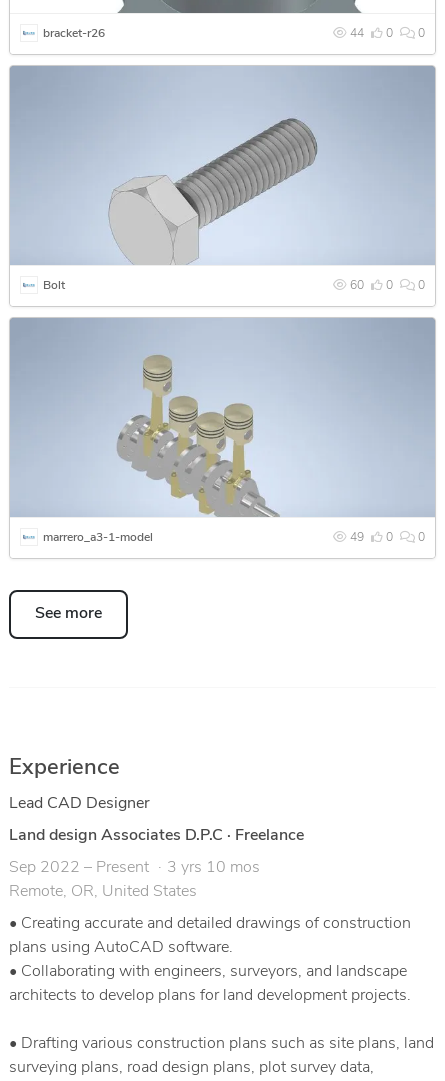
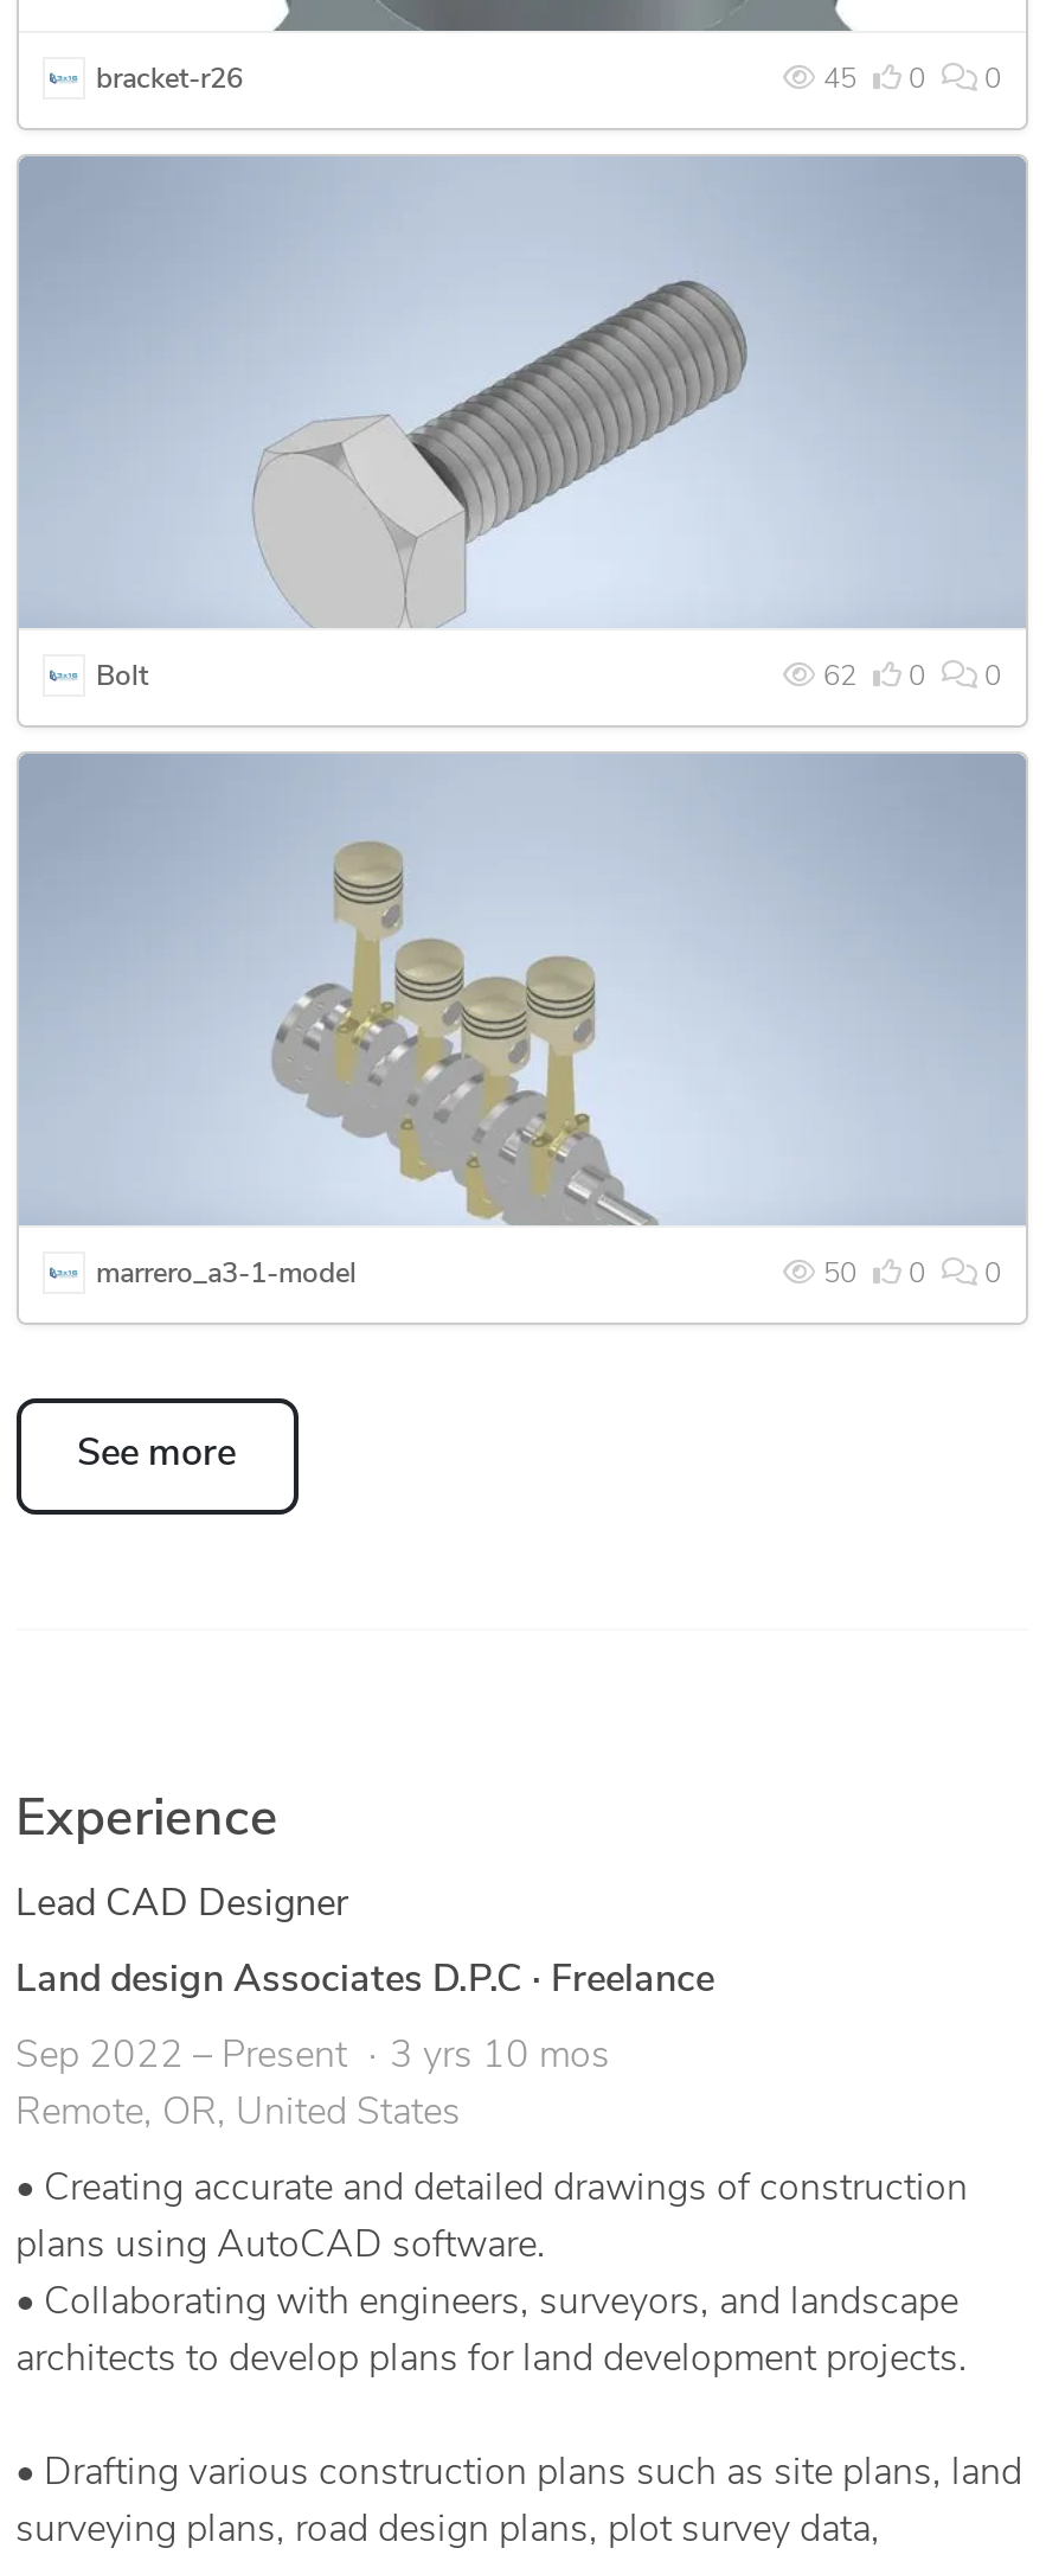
[349,28,392,40] 44 0 -> [823,66,925,95] 45 0
[349,280,392,292] 60 0 -> [823,664,925,692] 62 0
[349,532,392,544] 49 0 -> [823,1261,925,1289] 50 0

